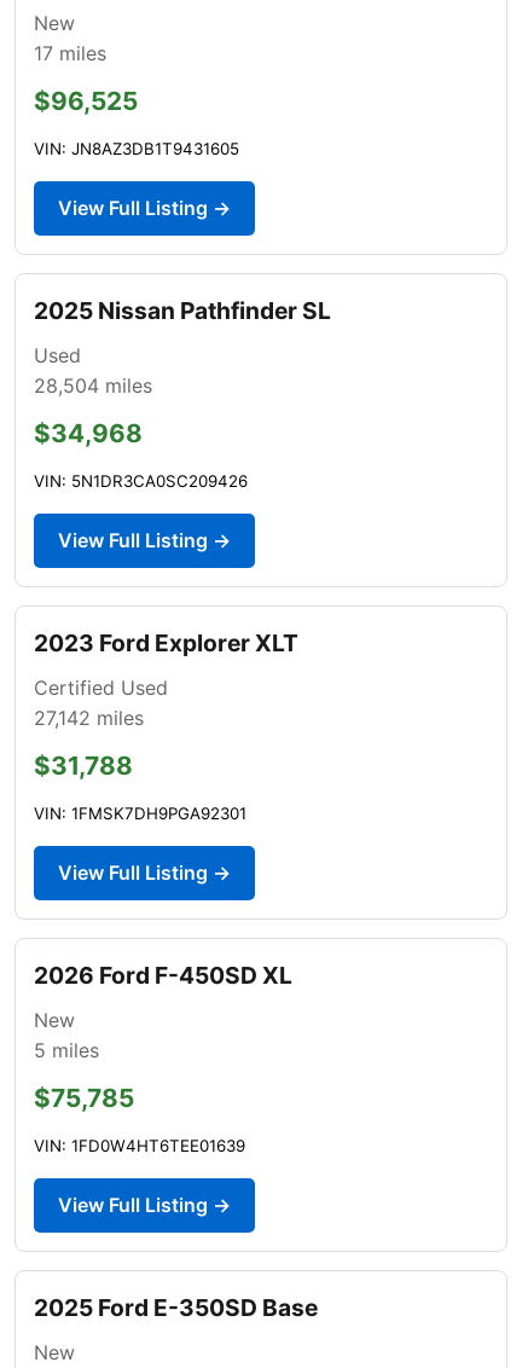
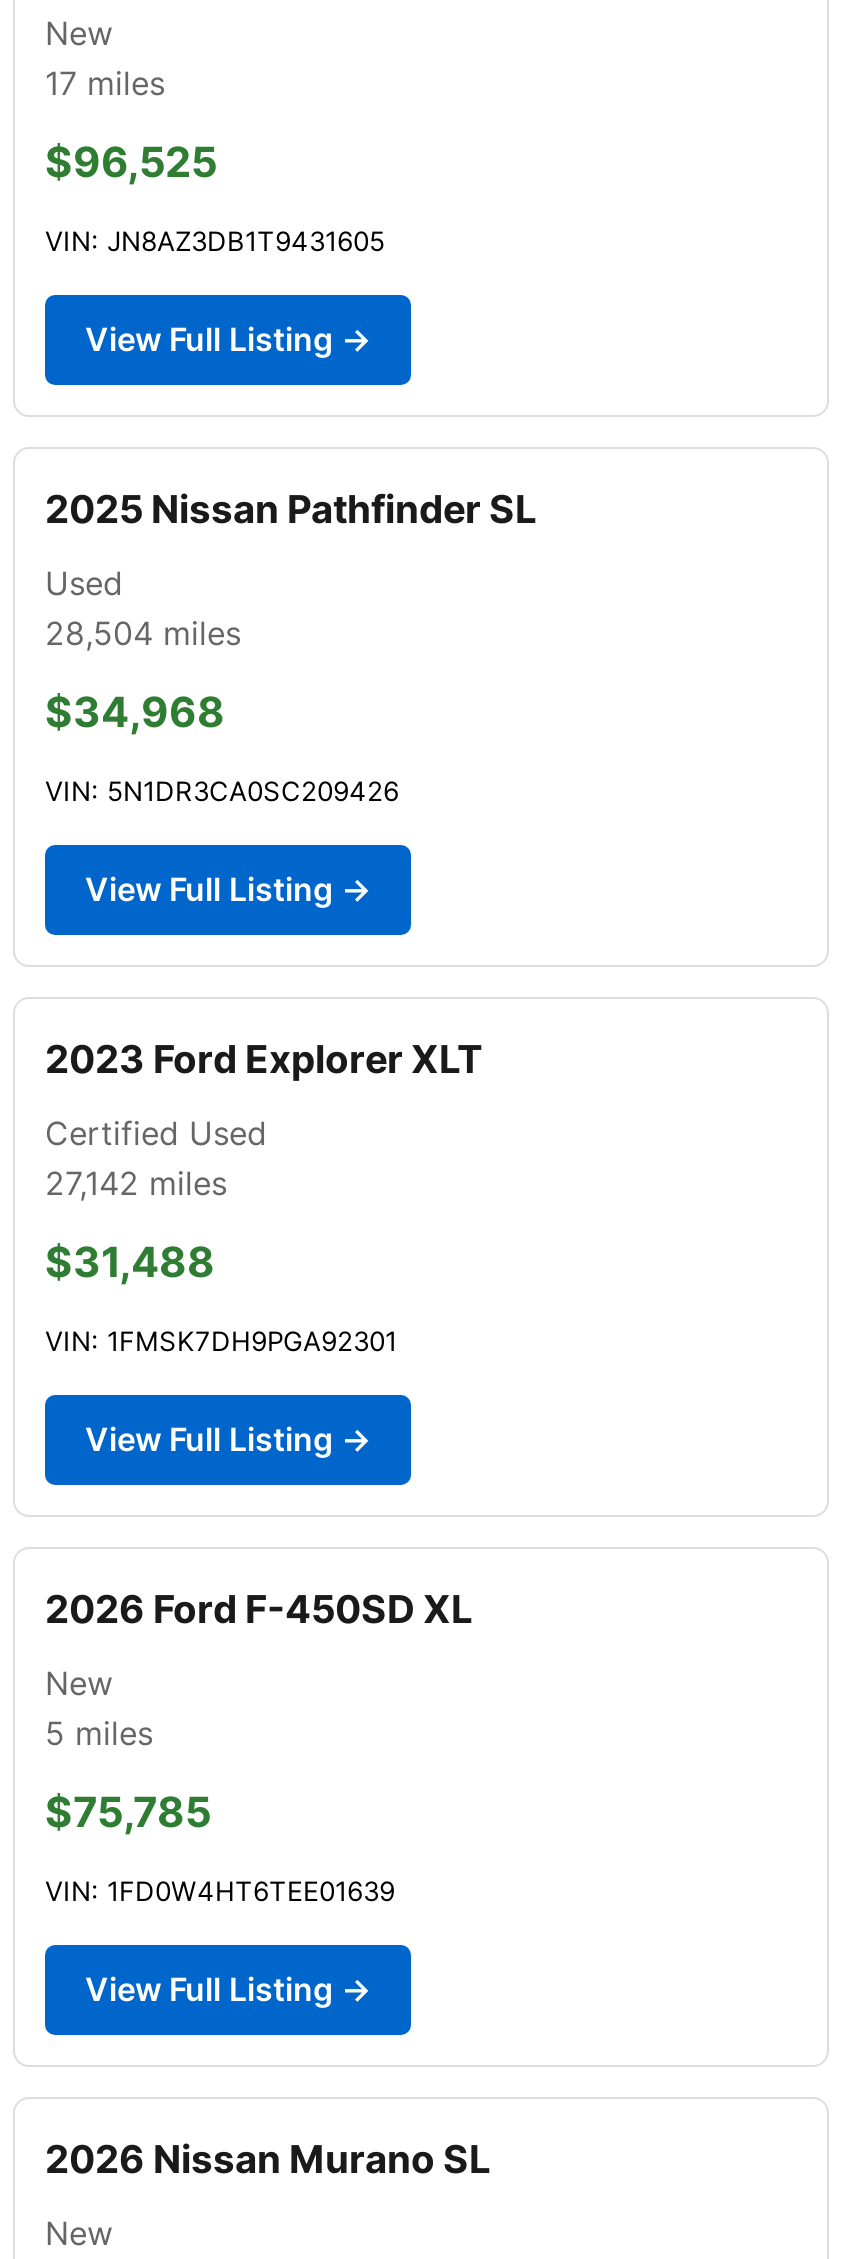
[34,750,133,781] $31,788 -> [45,1237,215,1287] $31,488
[34,1293,318,1322] 2025 Ford E-350SD Base -> [45,2135,491,2183] 2026 Nissan Murano SL

